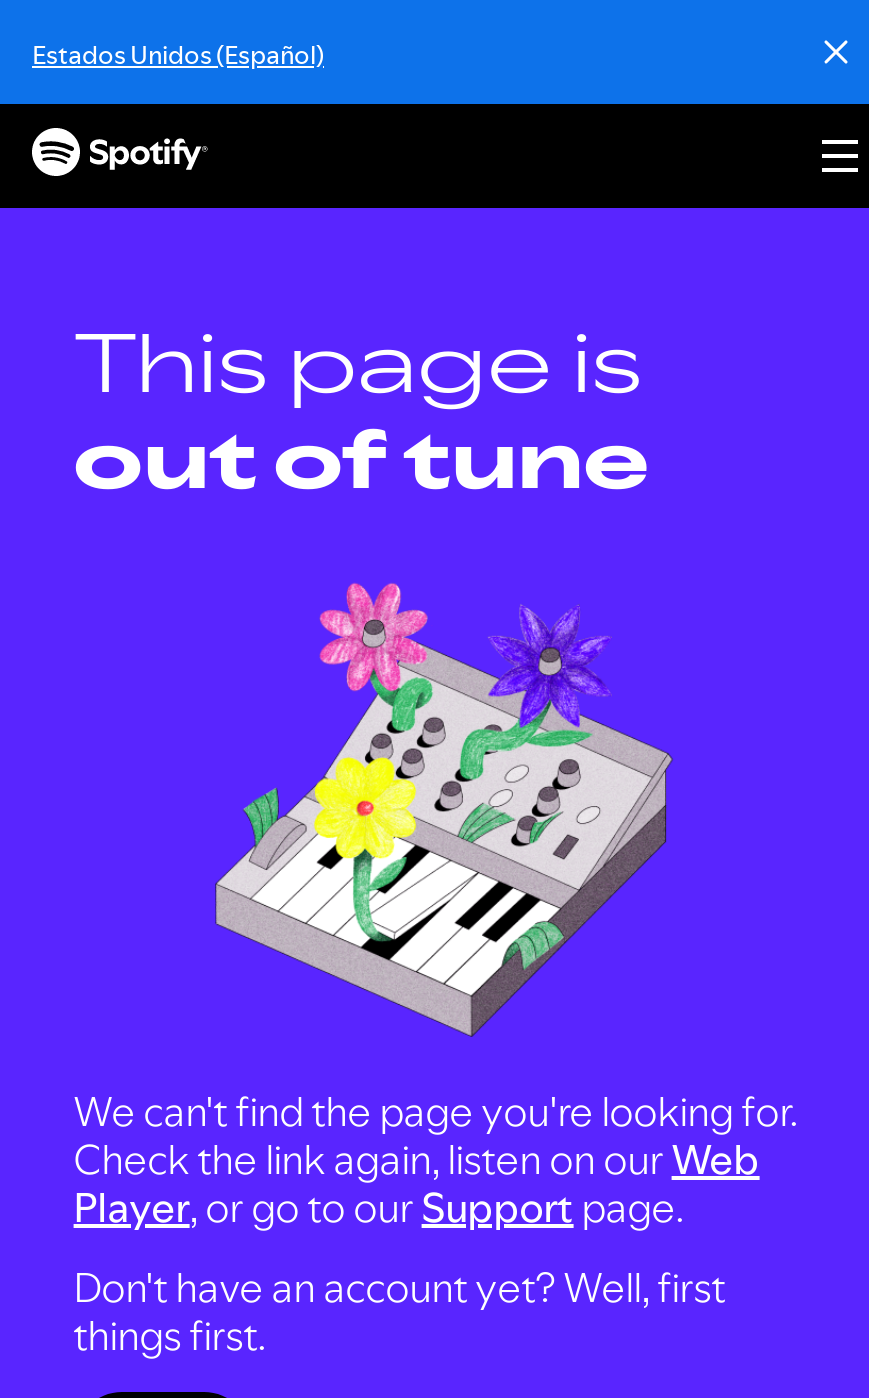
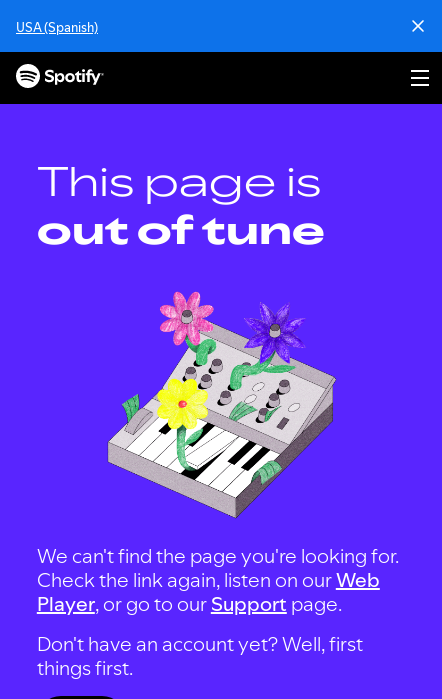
[32,36,324,72] Estados Unidos (Español) -> [16,18,98,36] USA (Spanish)

